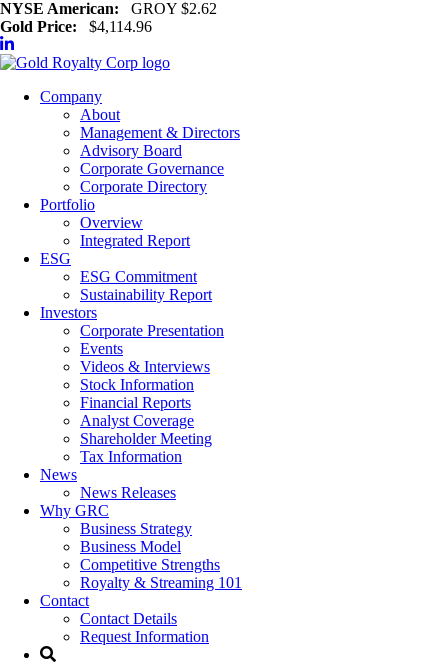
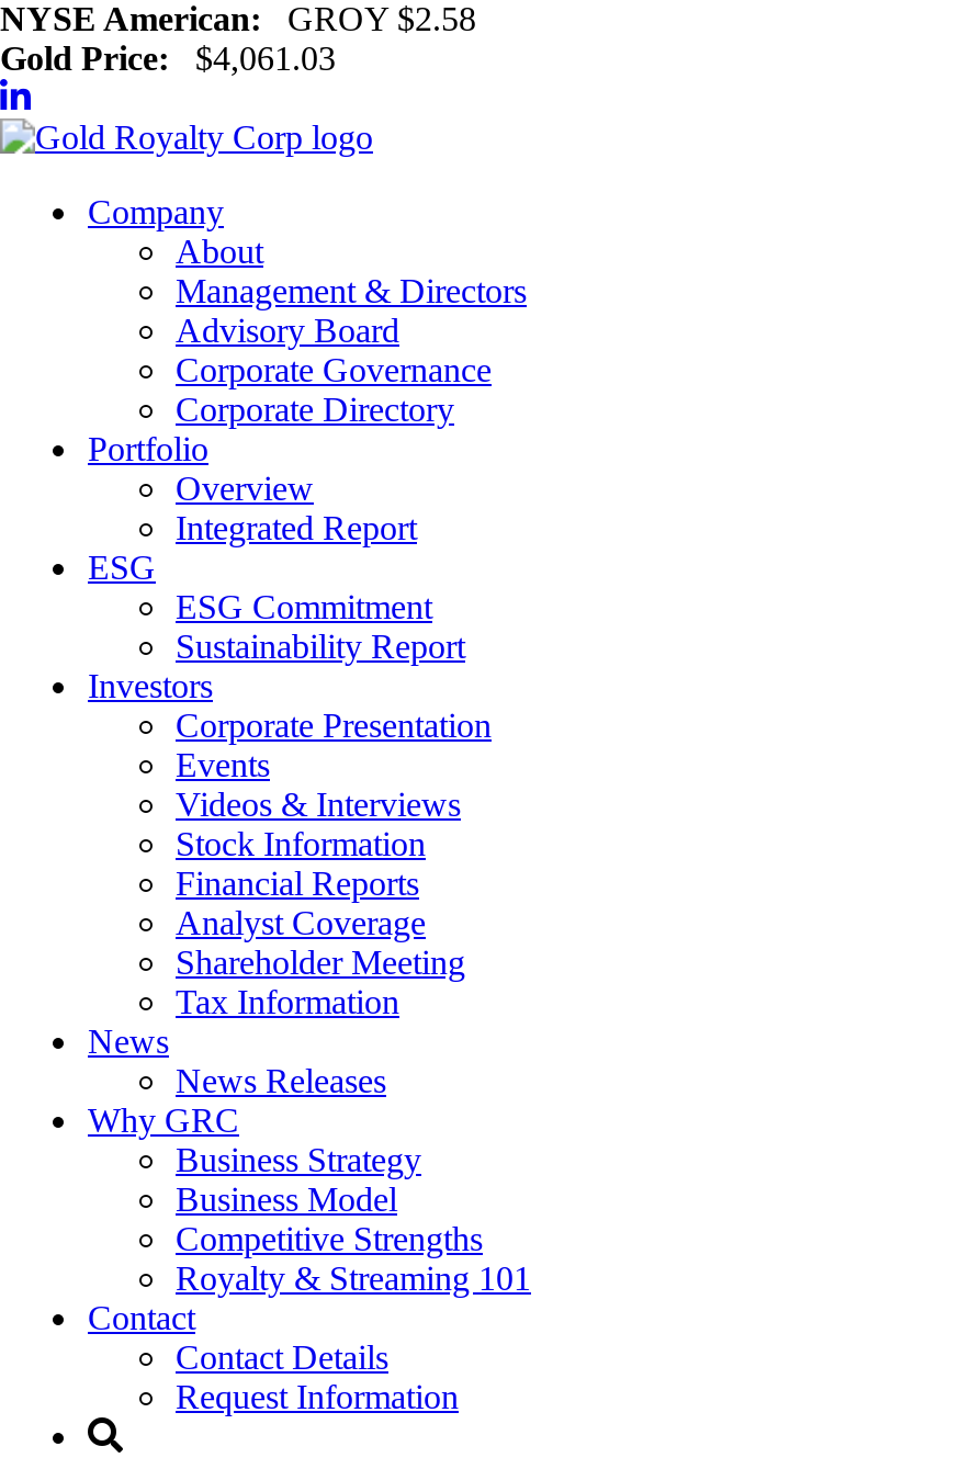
[0,0,217,17] NYSE American: GROY $2.62 -> [0,0,476,37] NYSE American: GROY $2.58
[0,18,152,35] Gold Price: $4,114.96 -> [0,39,336,77] Gold Price: $4,061.03

